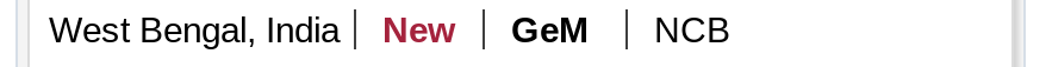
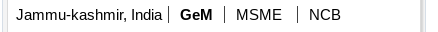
[49,10,456,50] West Bengal, India | New -> [16,6,162,23] Jammu-kashmir, India
none -> [236,6,282,23] MSME

